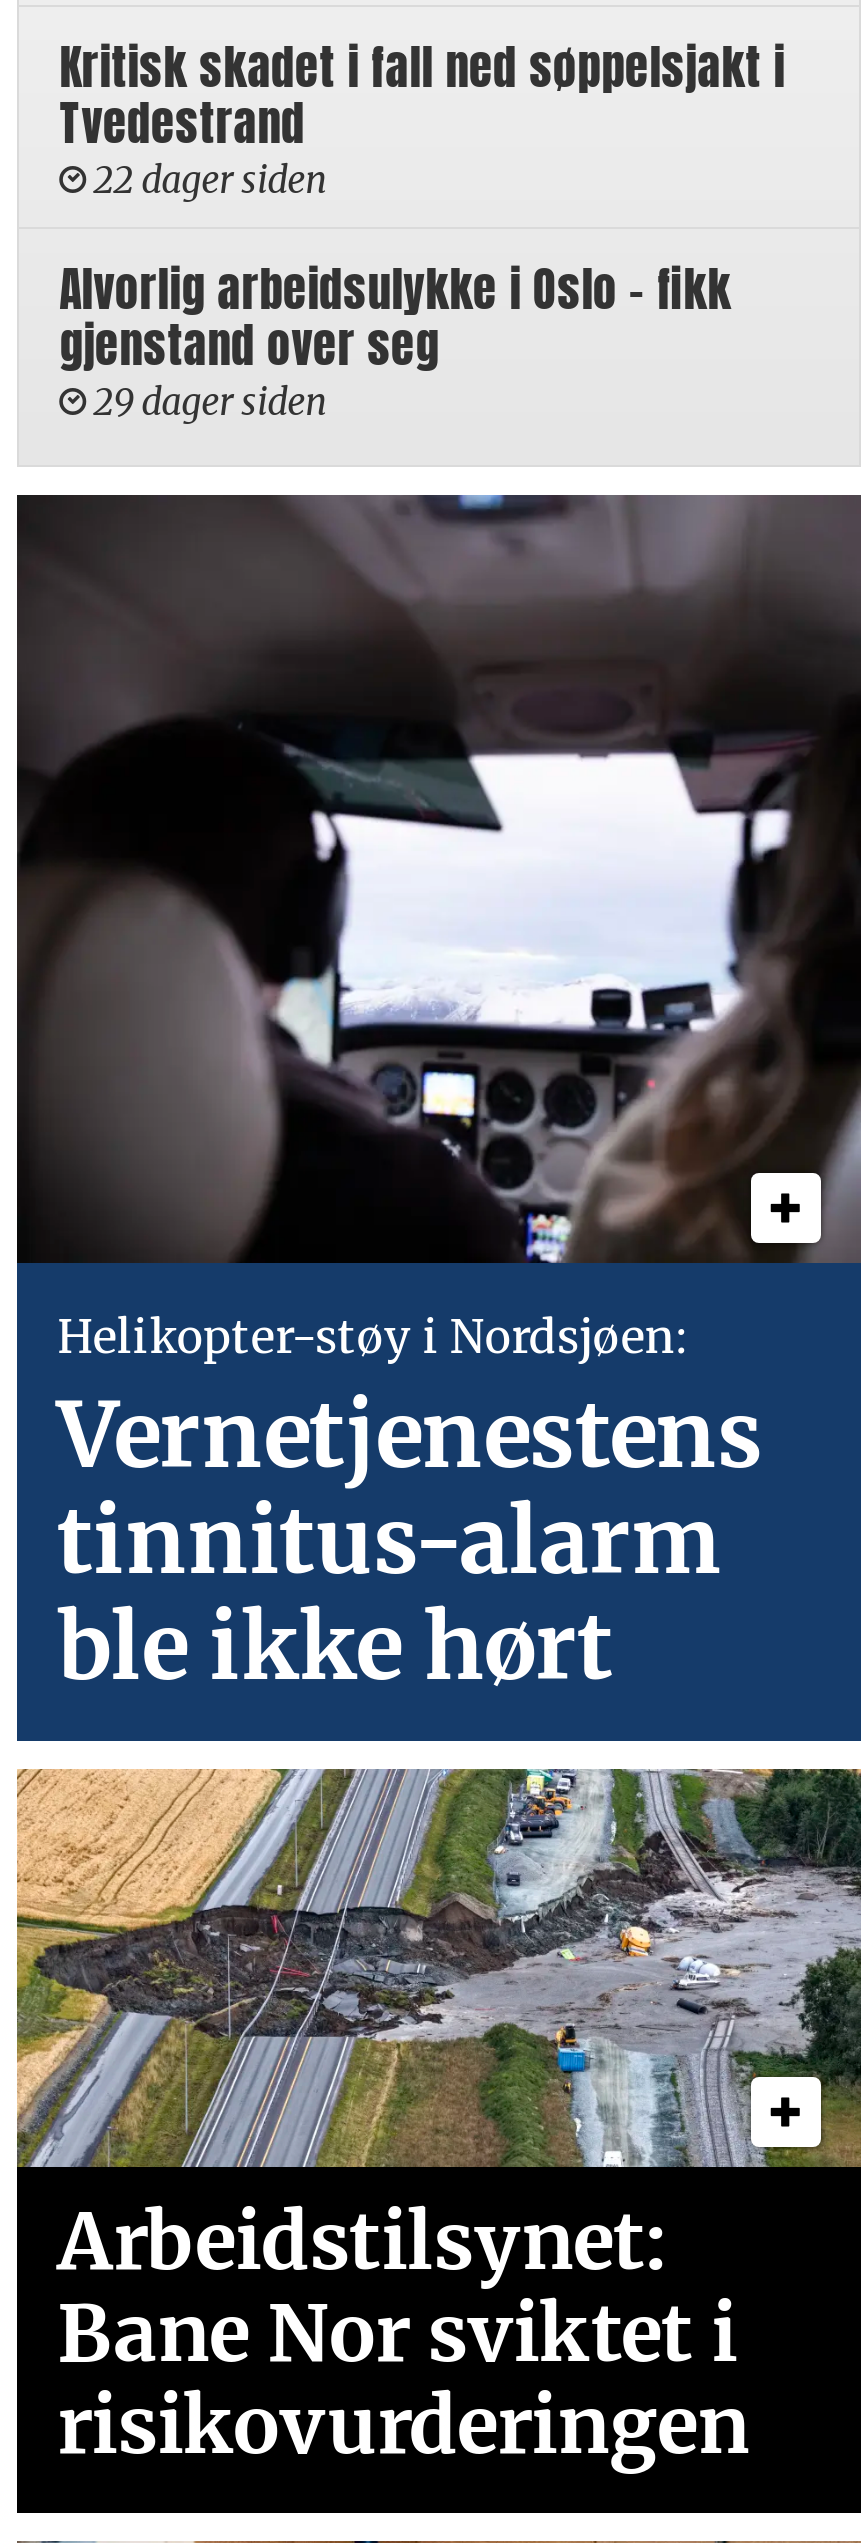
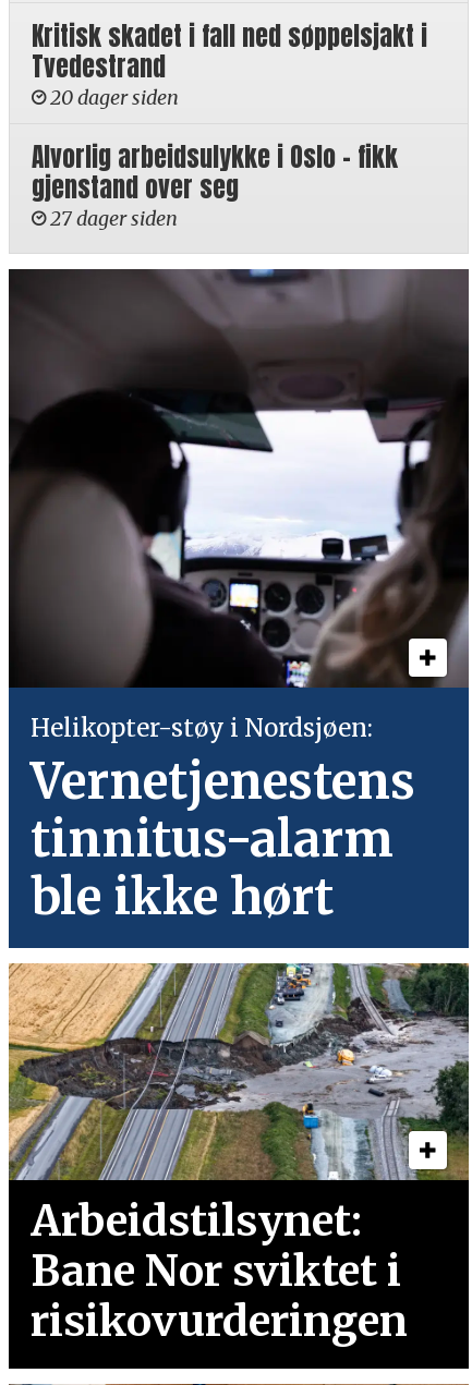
[93,158,327,204] 22 dager siden -> [50,85,179,110] 20 dager siden
[93,379,327,425] 29 dager siden -> [50,206,178,231] 27 dager siden

